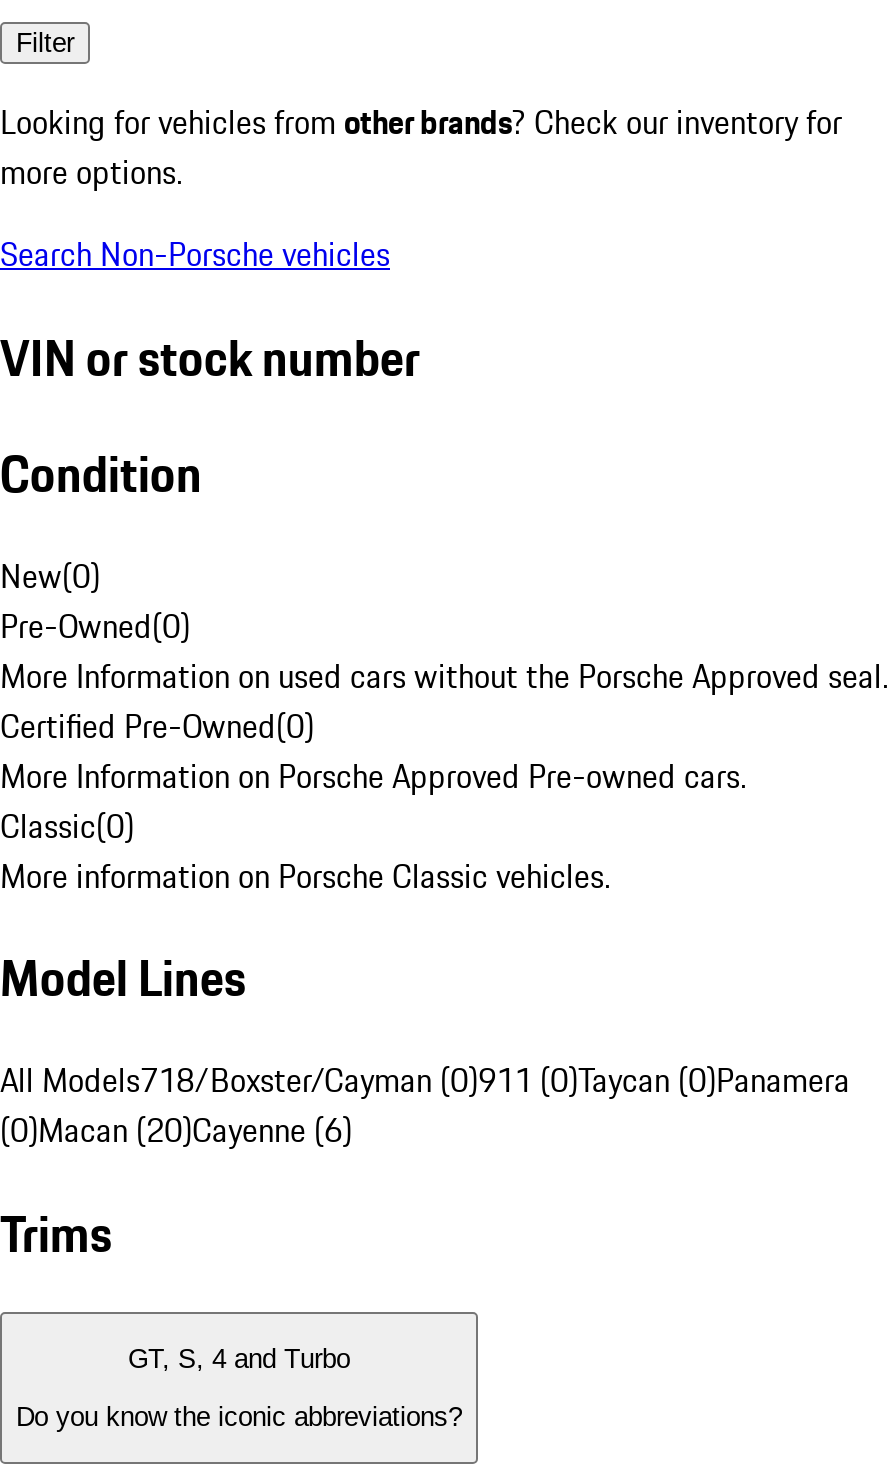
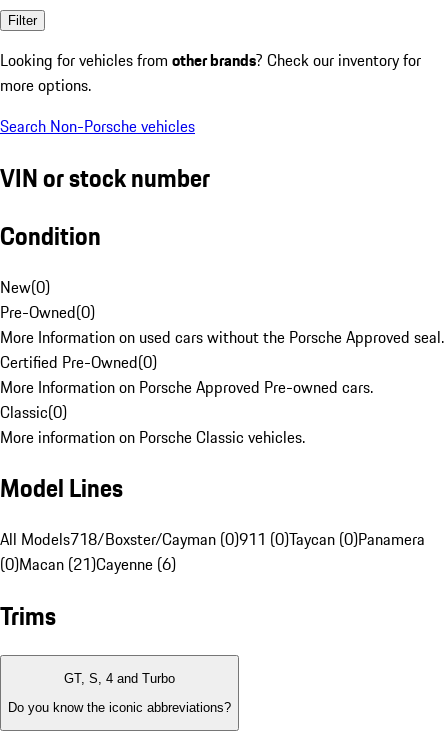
[0,1107,352,1155] (0)Macan (20)Cayenne (6) -> [0,552,176,576] (0)Macan (21)Cayenne (6)

